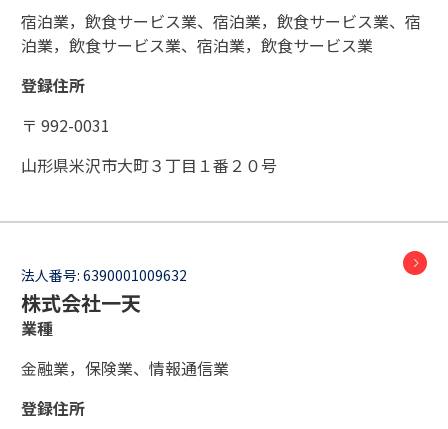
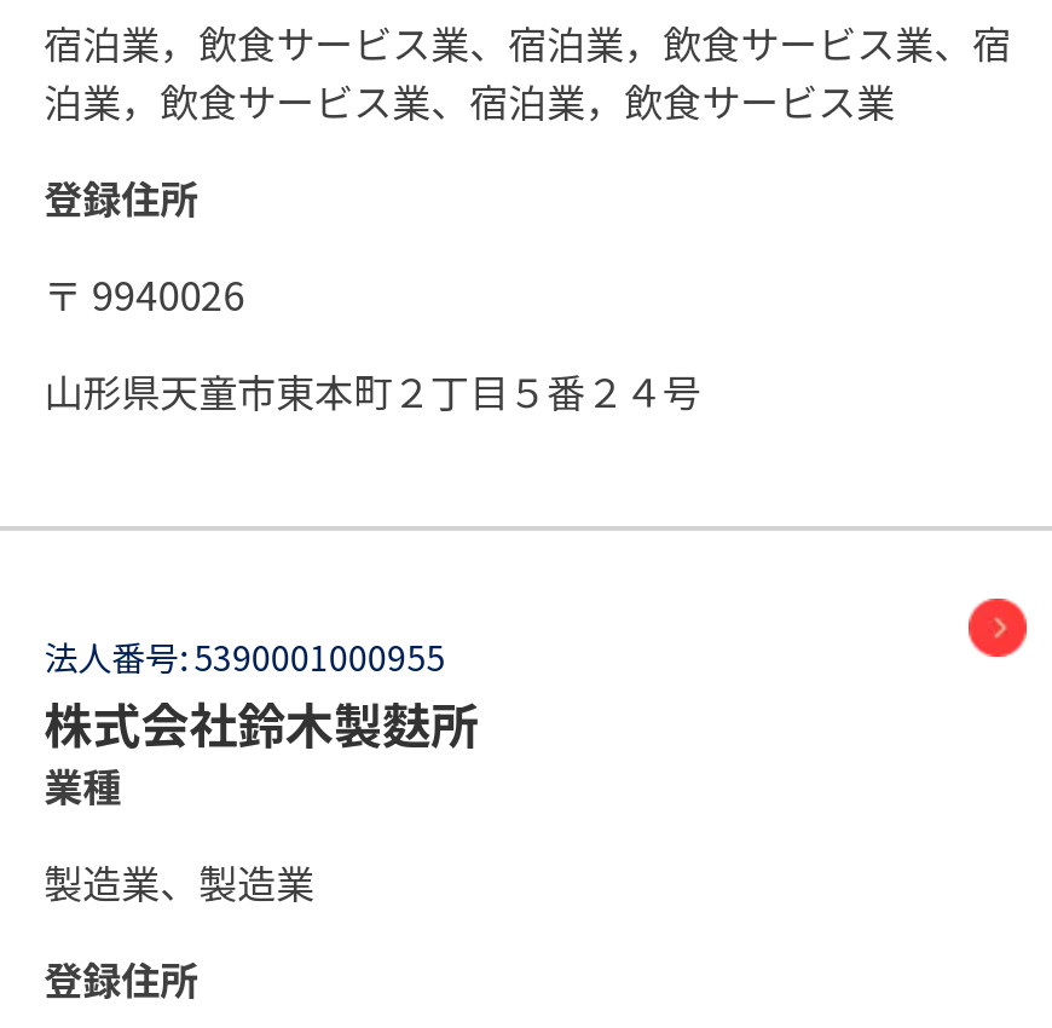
[21,113,110,137] 〒 992-0031 -> [44,265,244,323] 〒 9940026
[21,153,277,177] 山形県米沢市大町３丁目１番２０号 -> [44,362,702,420] 山形県天童市東本町２丁目５番２４号
[21,265,187,317] 法人番号: 6390001009632 | 株式会社一天 -> [44,633,479,758] 法人番号: 5390001000955 | 株式会社鈴木製麩所
[21,356,229,380] 金融業，保険業、情報通信業 -> [44,853,315,911] 製造業、製造業

